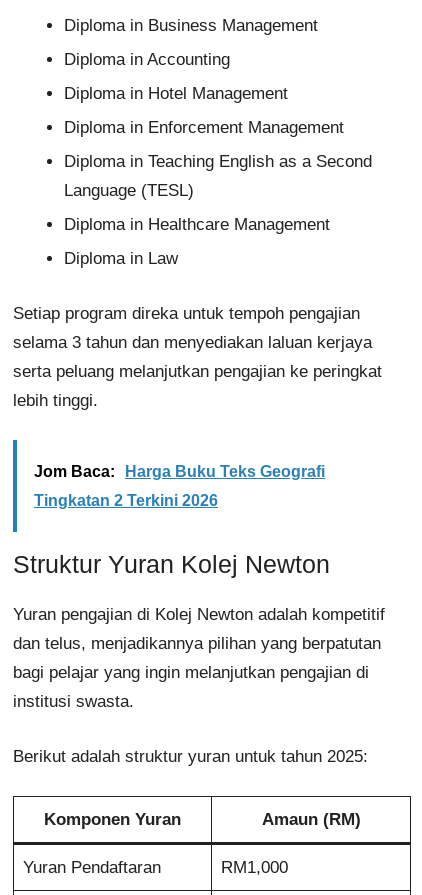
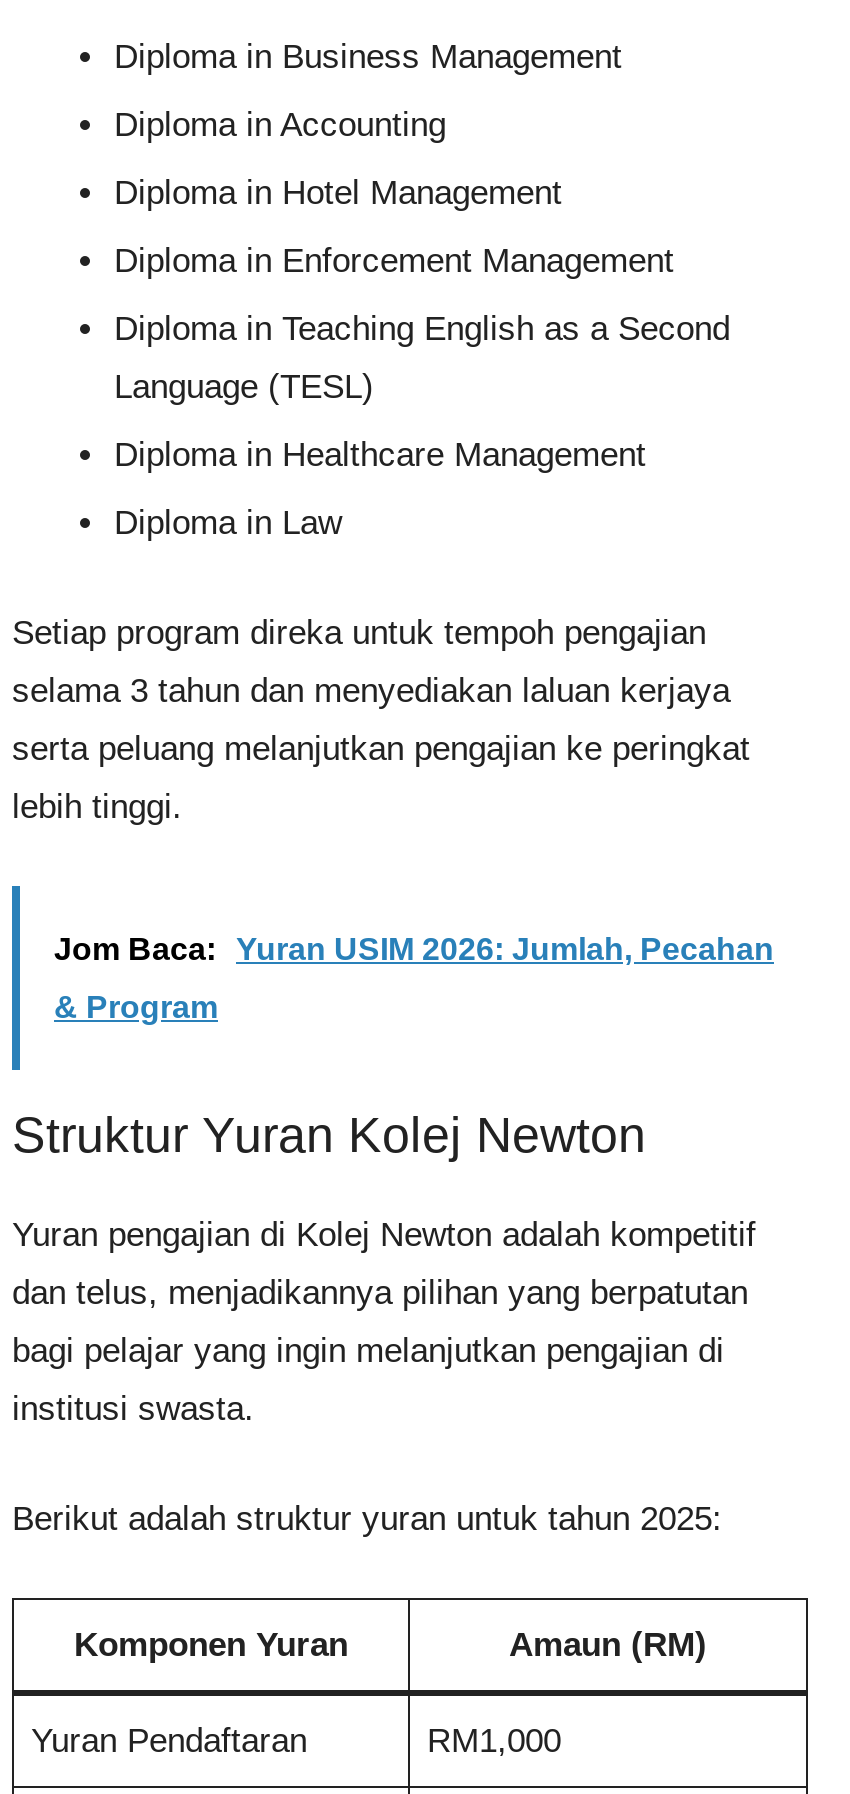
[34,463,325,480] Jom Baca: Harga Buku Teks Geografi -> [54,932,774,966] Jom Baca: Yuran USIM 2026: Jumlah, Pecahan
[34,492,218,509] Tingkatan 2 Terkini 2026 -> [54,990,218,1024] & Program

